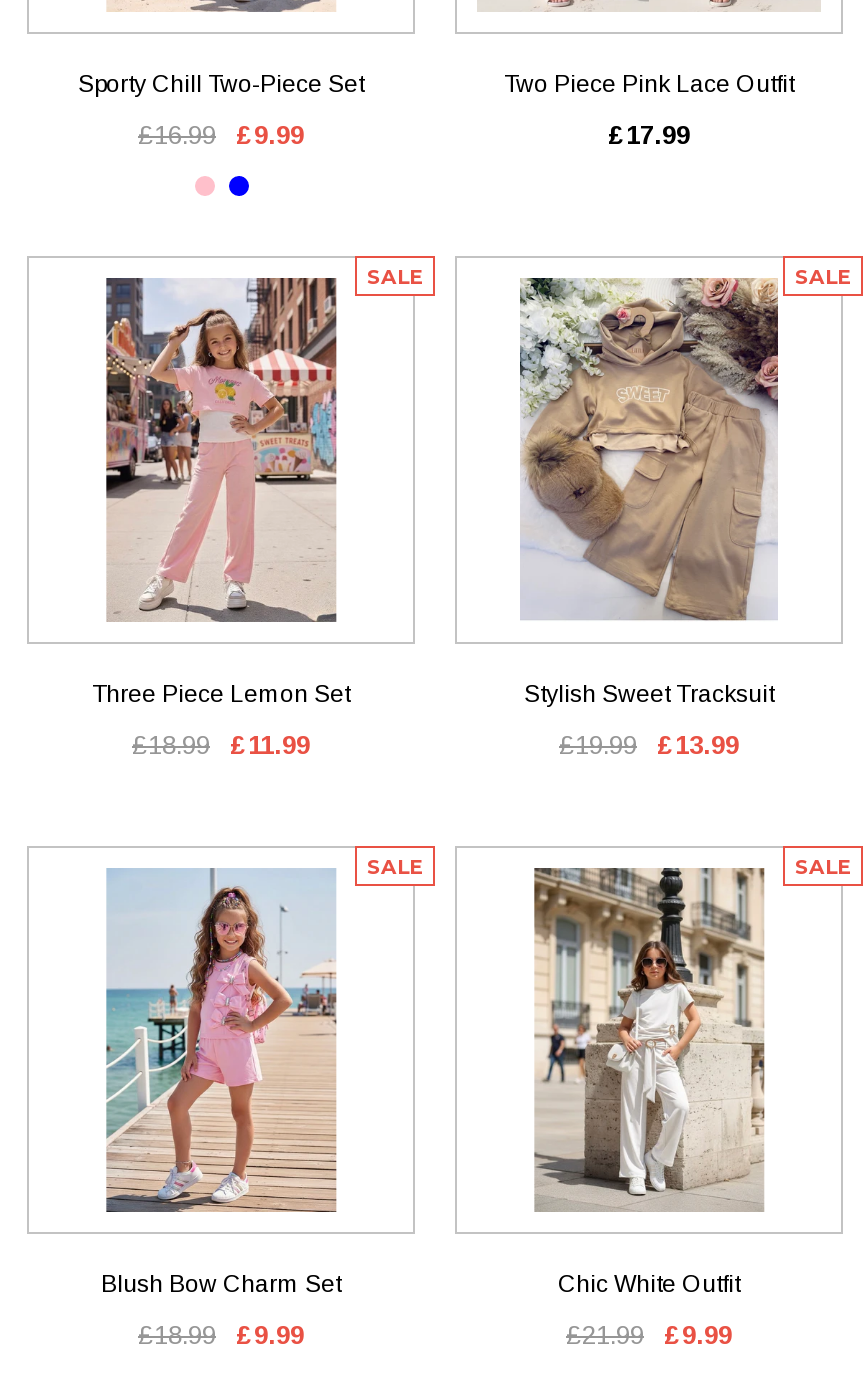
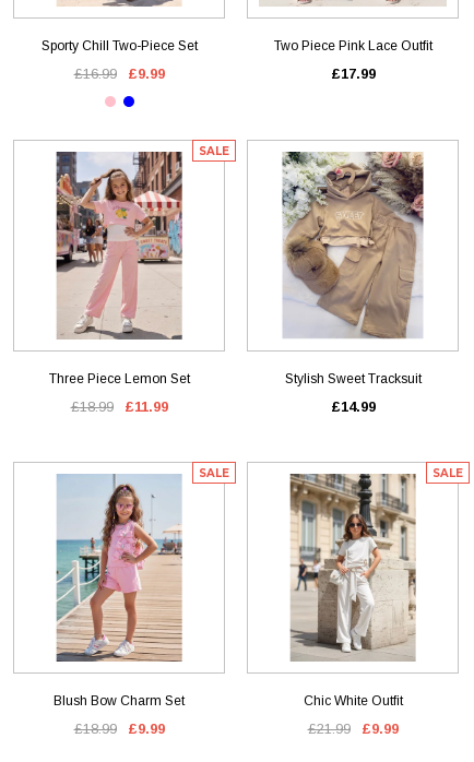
[795,264,851,290] SALE -> none
[559,730,739,760] £19.99 | £13.99 -> [330,398,375,415] £14.99

